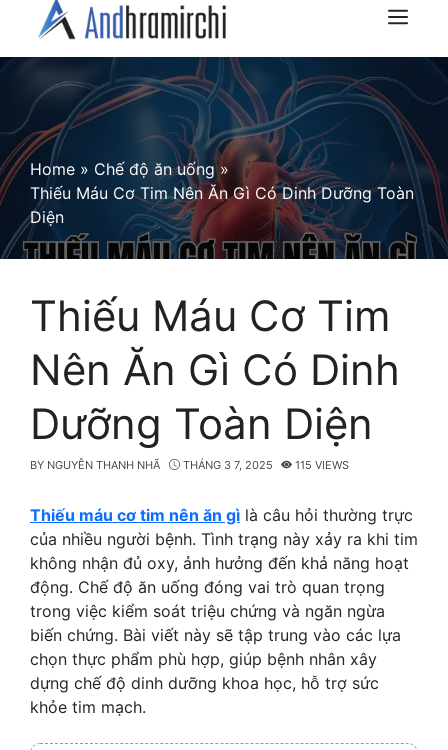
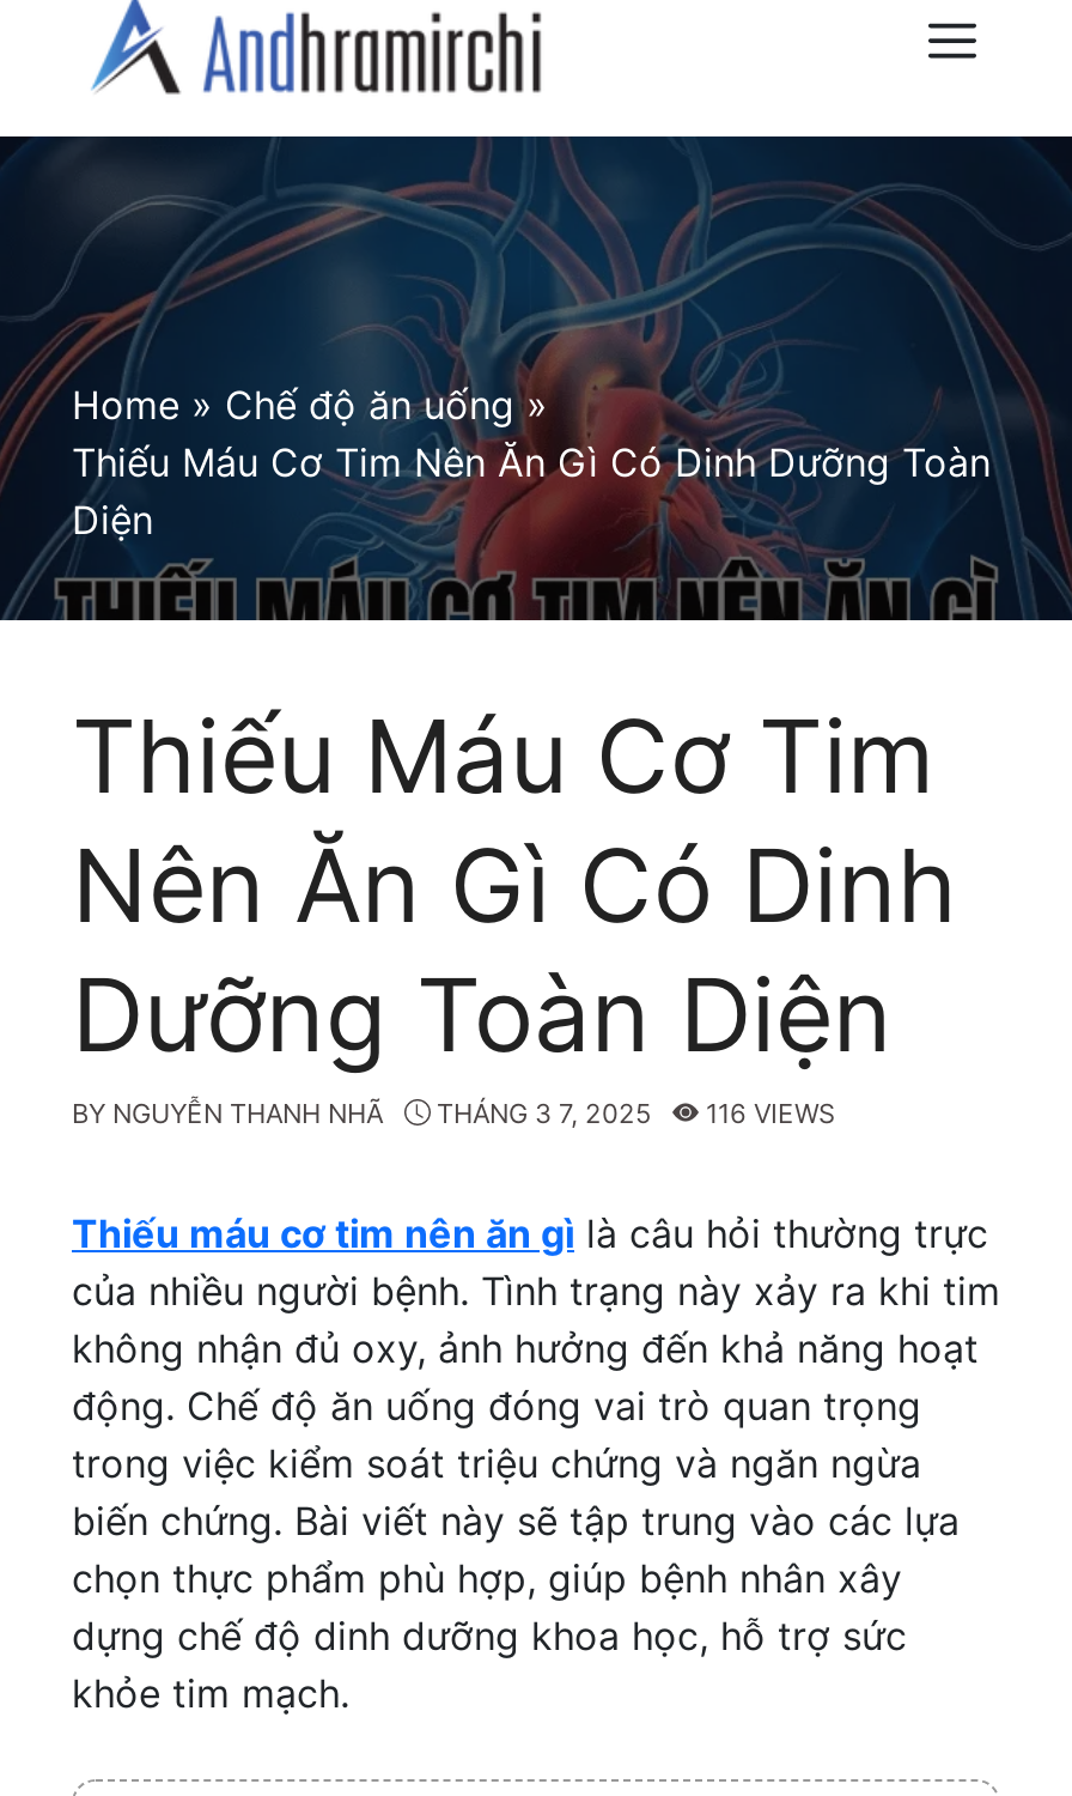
[30,457,349,471] BY NGUYỄN THANH NHÃ THÁNG 3 7, 2025 115 VIEWS -> [72,1096,835,1129] BY NGUYỄN THANH NHÃ THÁNG 3 7, 2025 116 VIEWS

